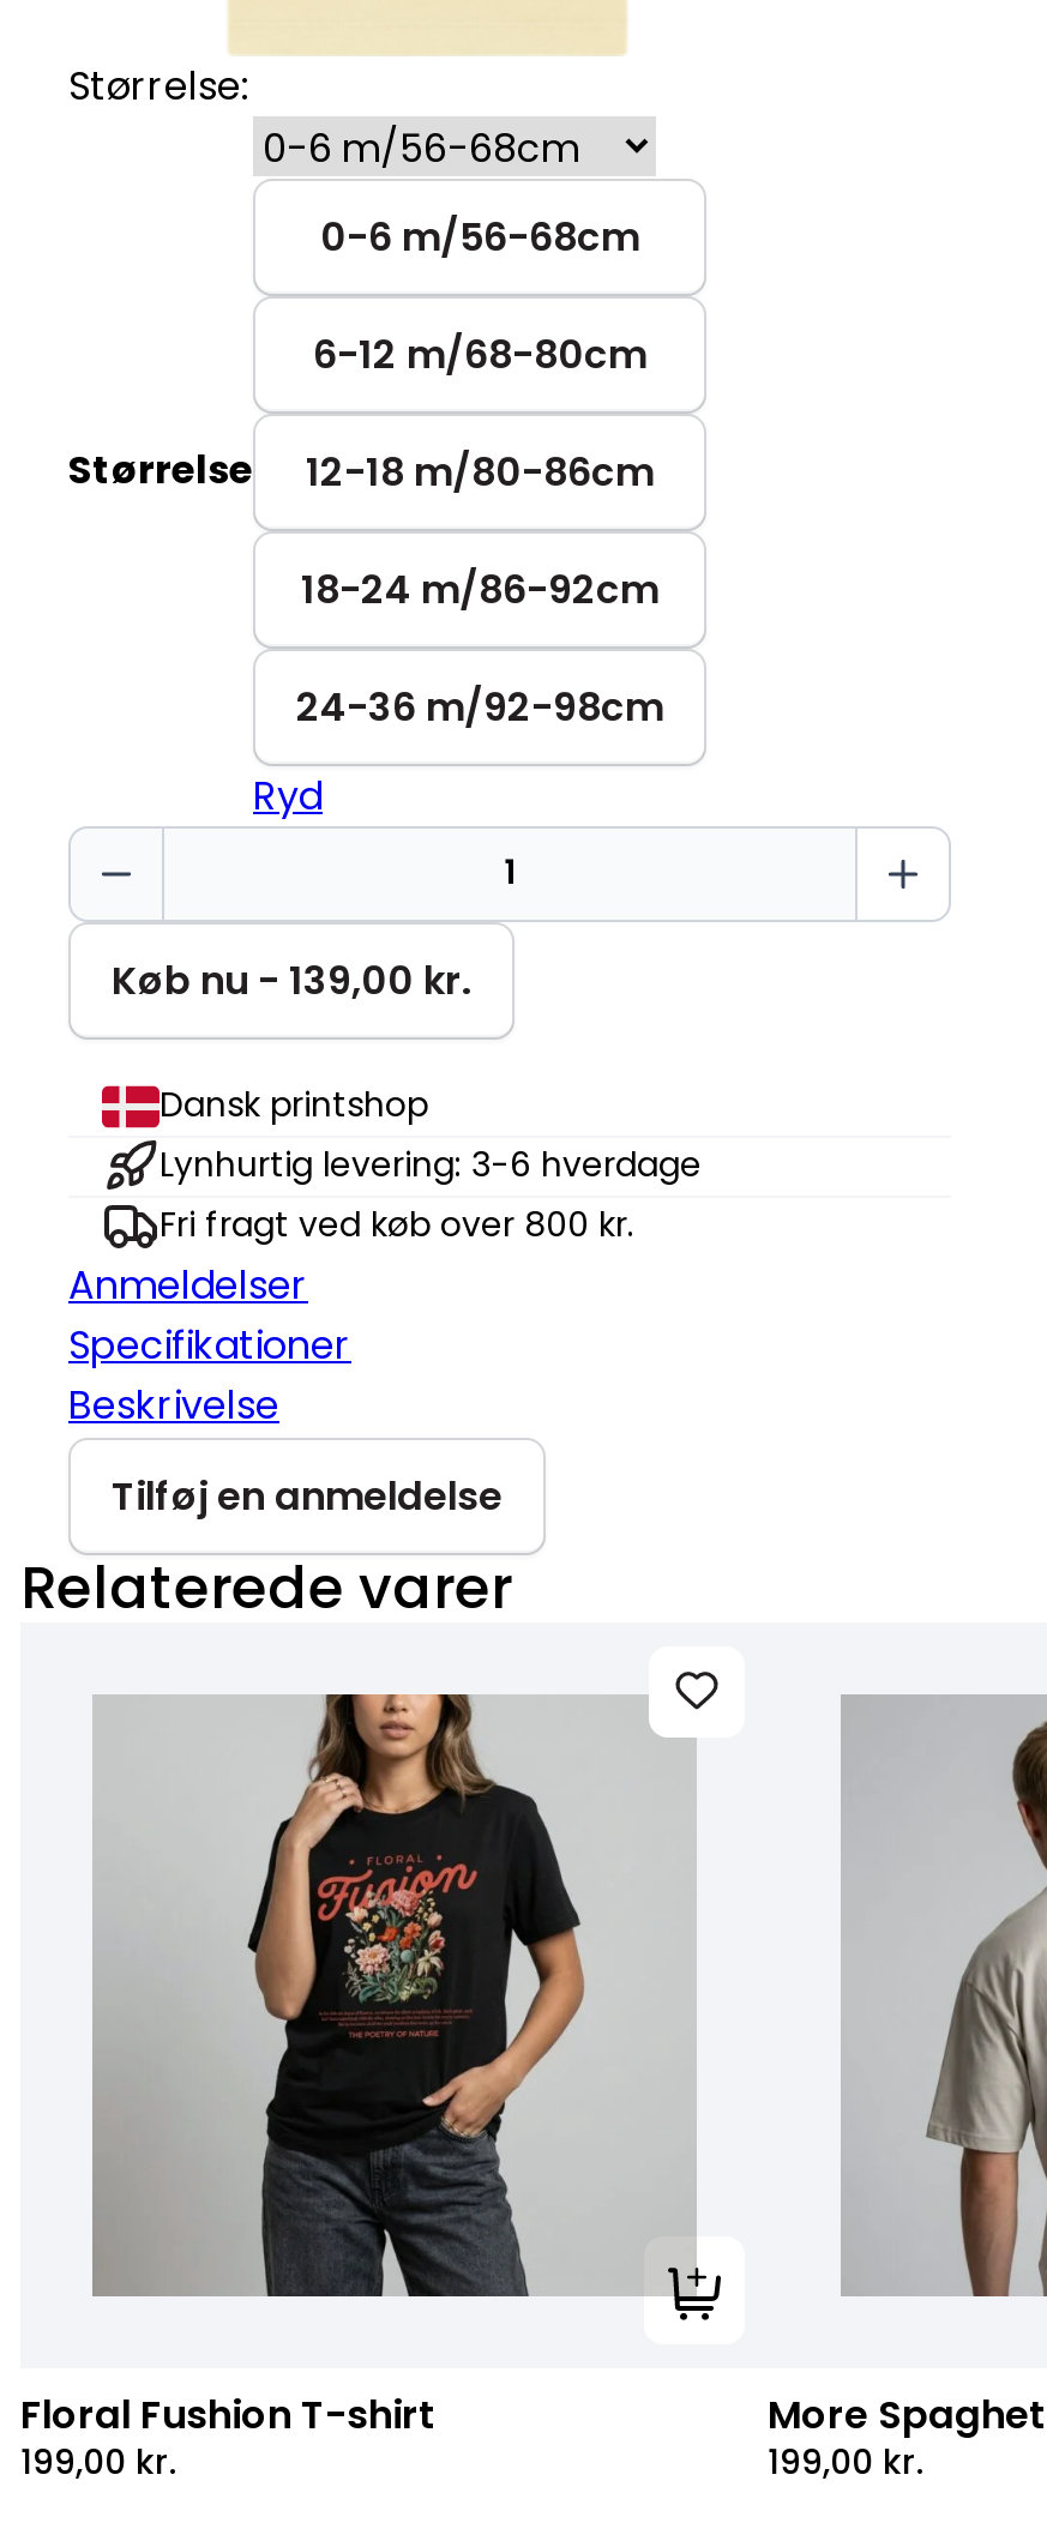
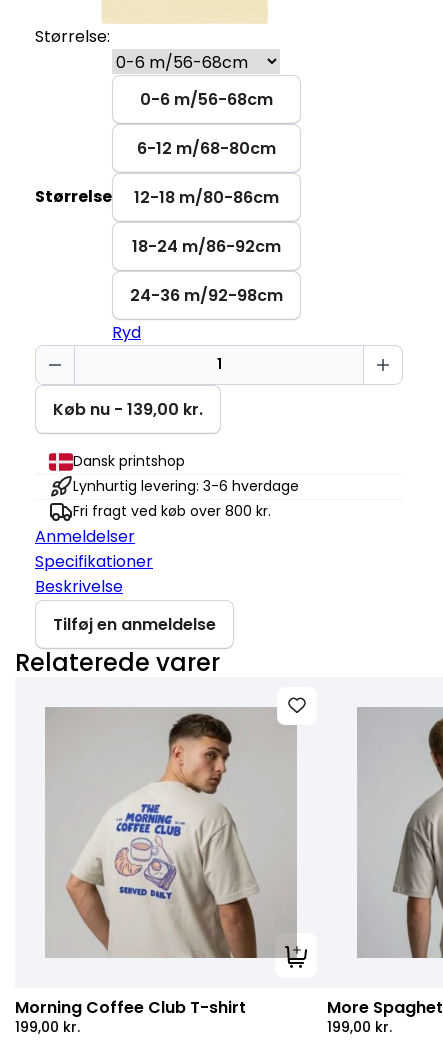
[20,1692,606,2443] [image] | Floral Fushion T-shirt -> [15,707,260,1019] [image] | Morning Coffee Club T-shirt

